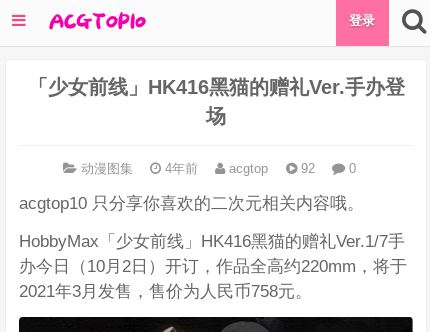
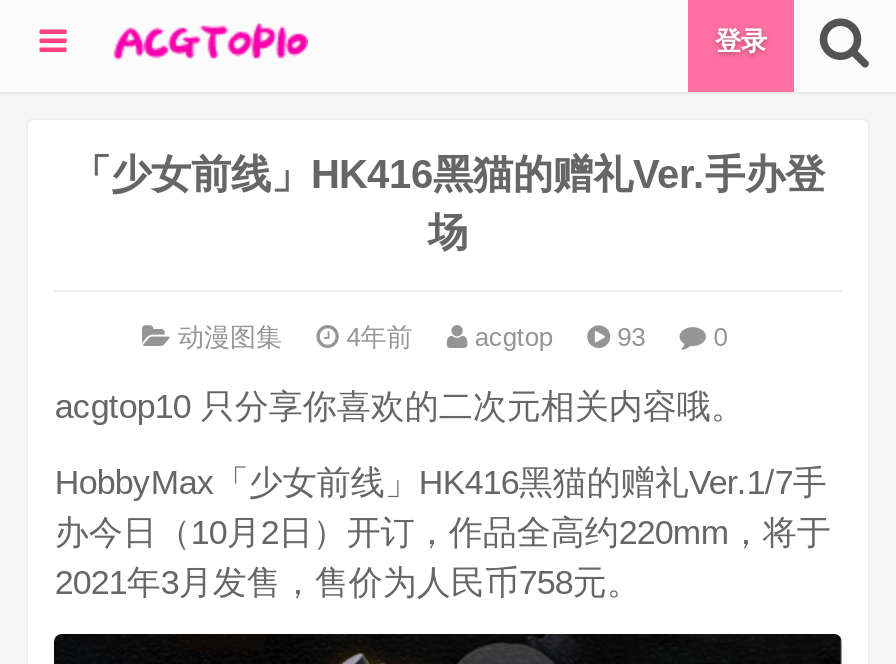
[301,161,315,176] 92 -> [617,322,645,352] 93

